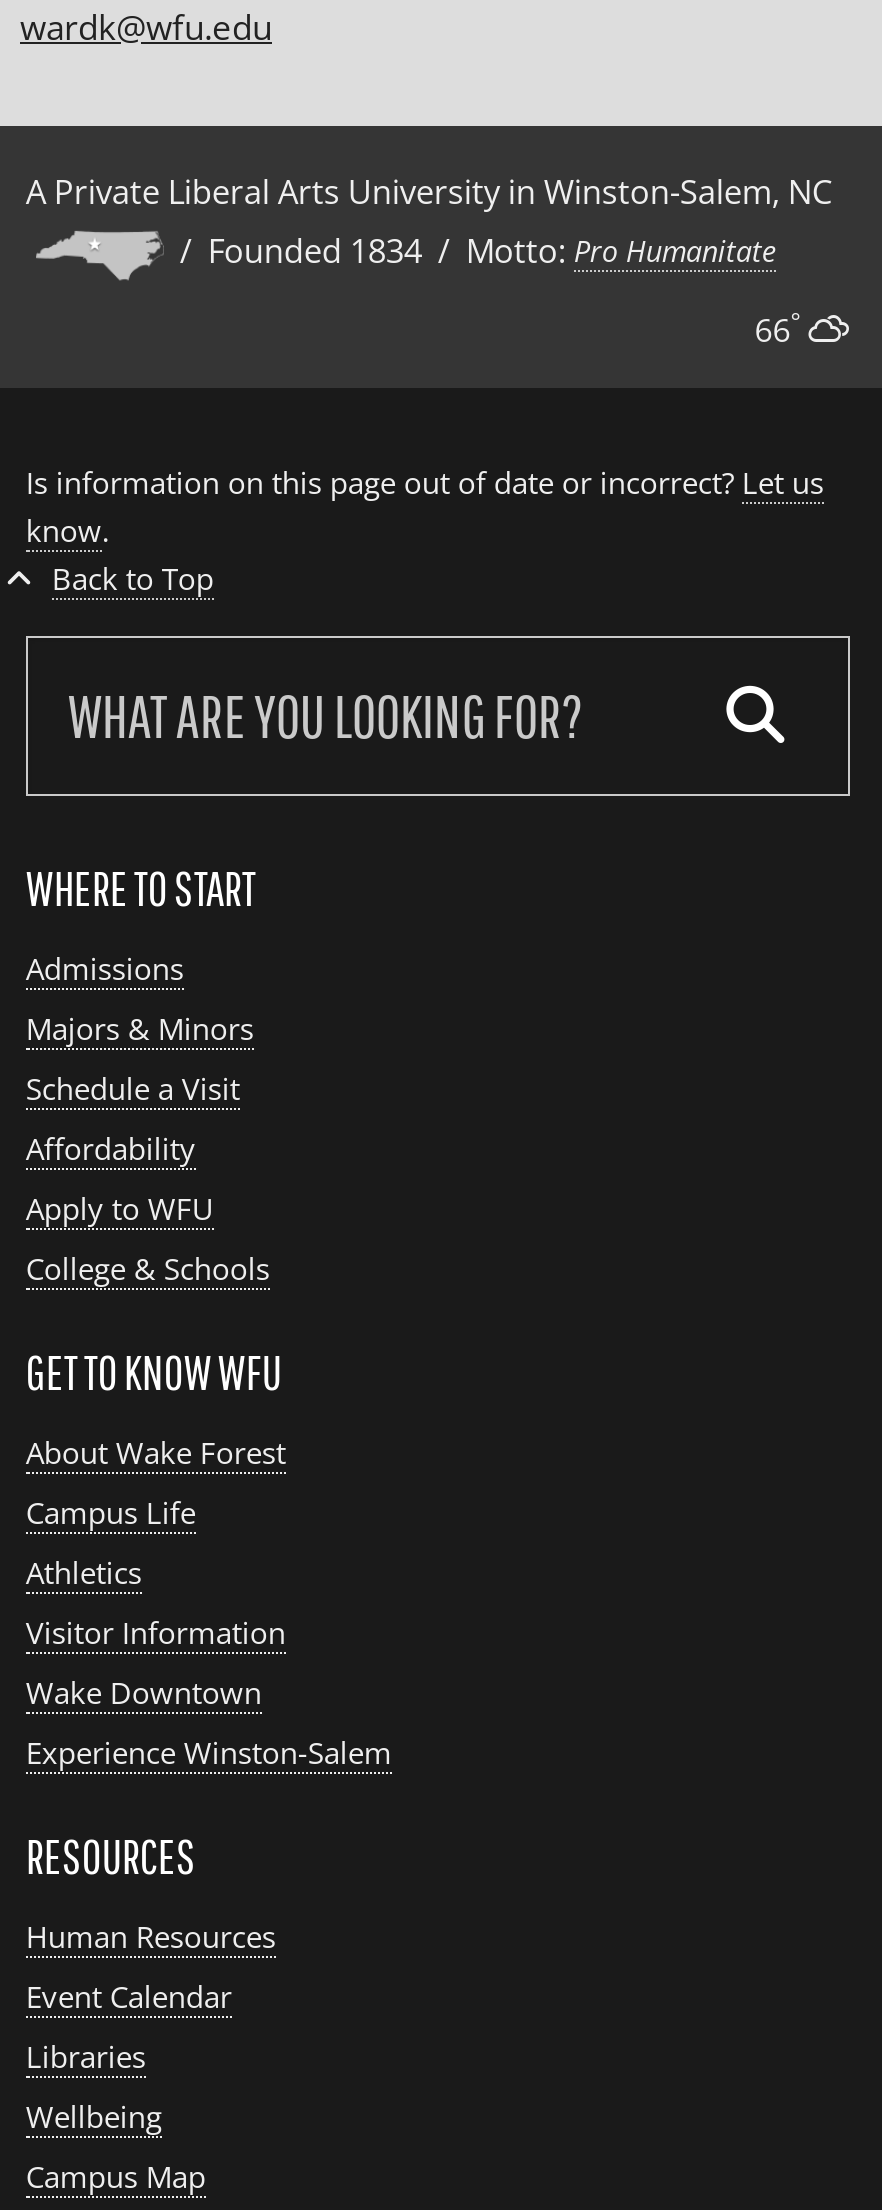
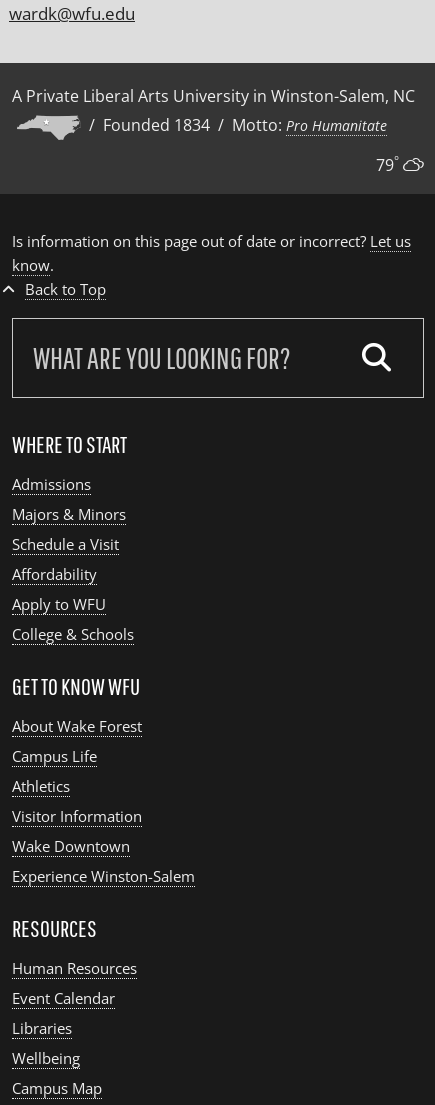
[754,303,800,351] 66° -> [376,152,399,176] 79°

